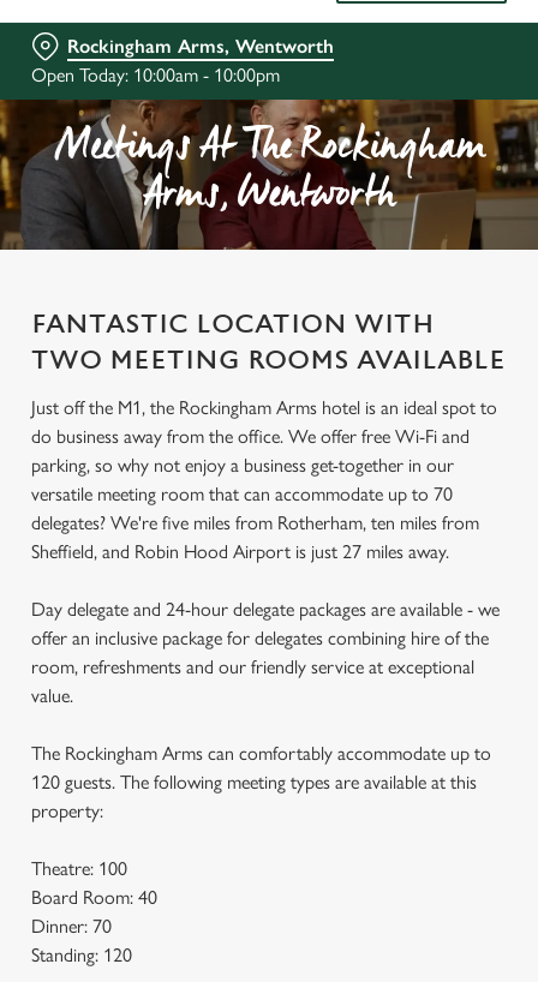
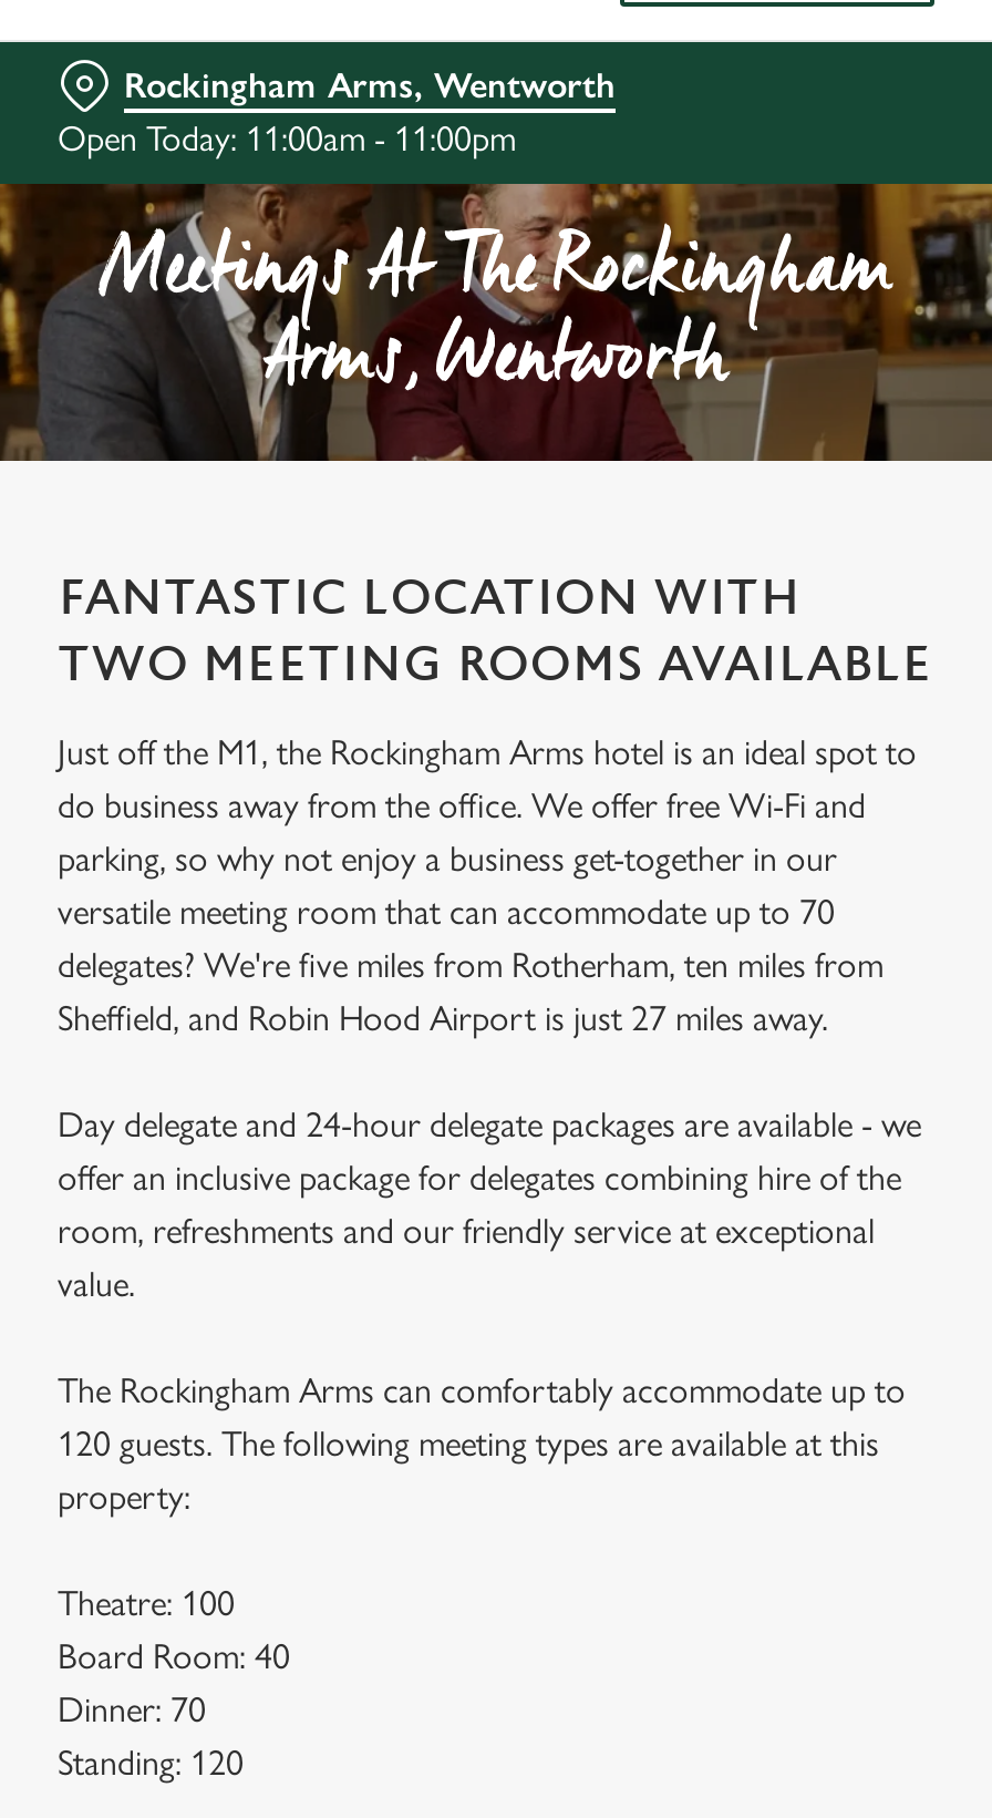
[31,64,280,86] Open Today: 10:00am - 10:00pm -> [58,117,516,160] Open Today: 11:00am - 11:00pm

